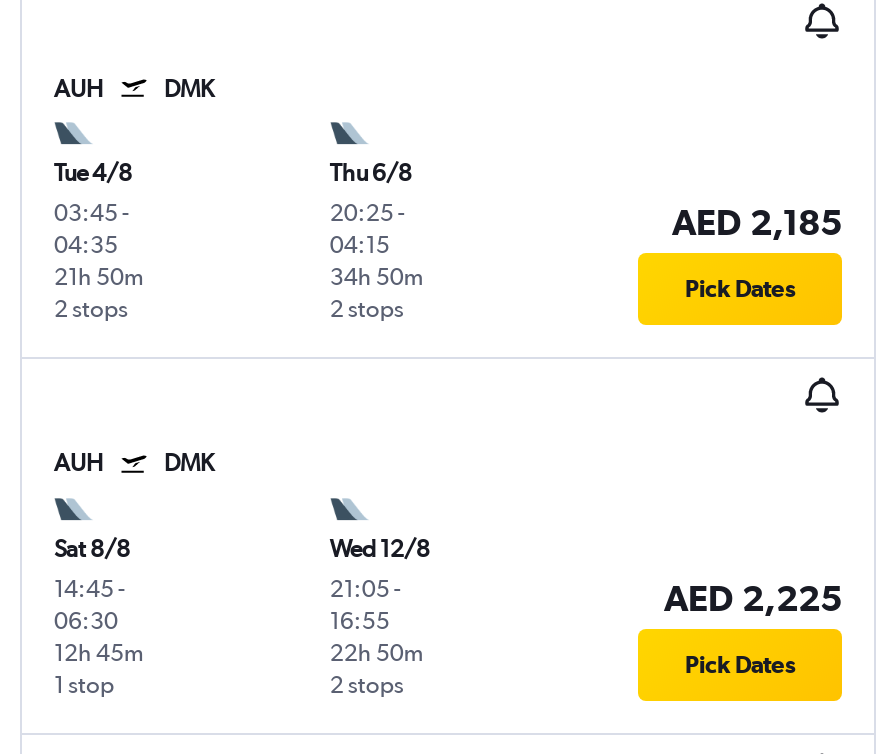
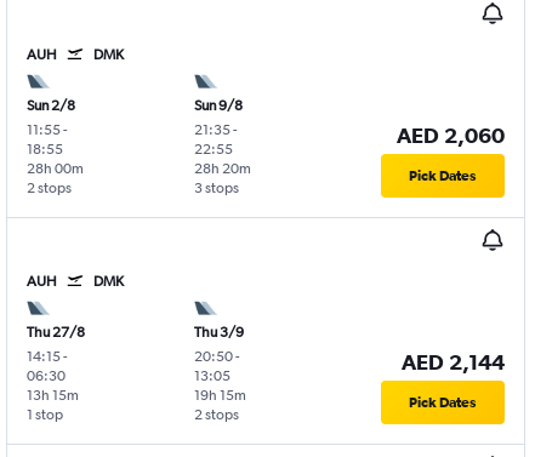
[54,160,132,260] Tue 4/8 | 03:45 - | 04:35 -> [27,97,75,157] Sun 2/8 | 11:55 - | 18:55
[330,160,412,260] Thu 6/8 | 20:25 - | 04:15 -> [194,97,243,157] Sun 9/8 | 21:35 - | 22:55
[672,202,842,242] AED 2,185 -> [397,122,505,146] AED 2,060
[54,264,144,292] 21h 50m -> [27,160,84,177] 28h 00m
[330,264,424,292] 34h 50m -> [194,160,251,177] 28h 20m
[330,296,404,324] 2 stops -> [194,179,239,196] 3 stops
[54,534,130,602] Sat 8/8 | 14:45 - -> [27,324,85,365] Thu 27/8 | 14:15 -
[330,534,430,634] Wed 12/8 | 21:05 - | 16:55 -> [194,324,244,384] Thu 3/9 | 20:50 - | 13:05
[664,576,842,616] AED 2,225 -> [402,349,505,373] AED 2,144
[54,638,144,666] 12h 45m -> [27,387,79,404] 13h 15m
[330,638,424,666] 22h 50m -> [194,387,246,404] 19h 15m

